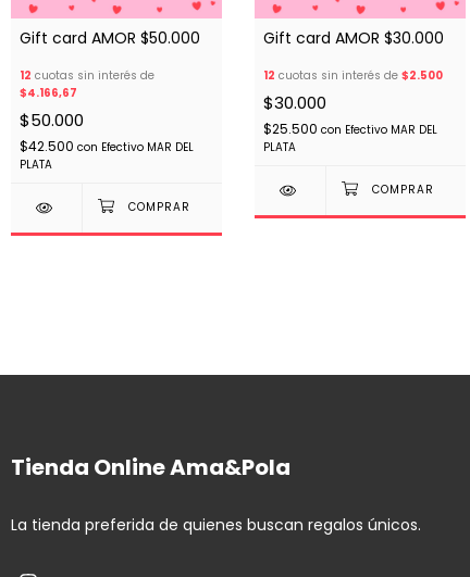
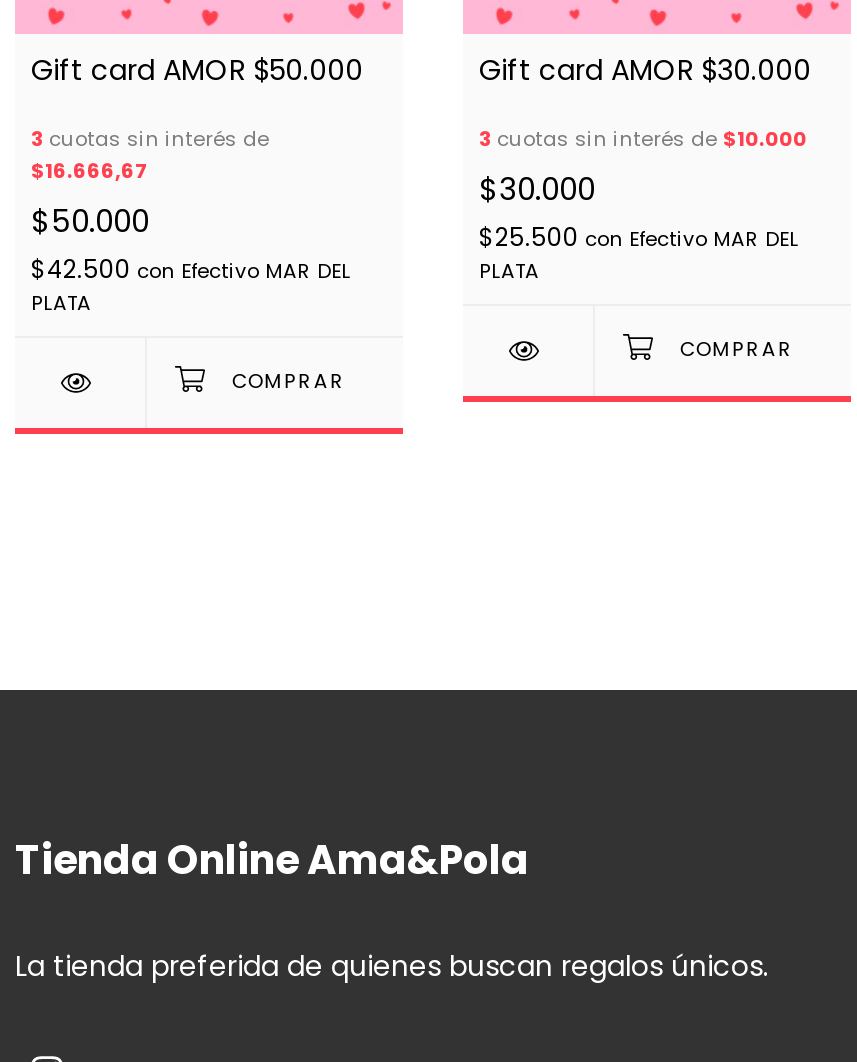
[20,67,154,84] 12 cuotas sin interés de -> [31,124,269,154] 3 cuotas sin interés de
[263,67,443,84] 12 cuotas sin interés de $2.500 -> [479,124,807,154] 3 cuotas sin interés de $10.000
[20,85,77,101] $4.166,67 -> [31,156,149,186] $16.666,67

